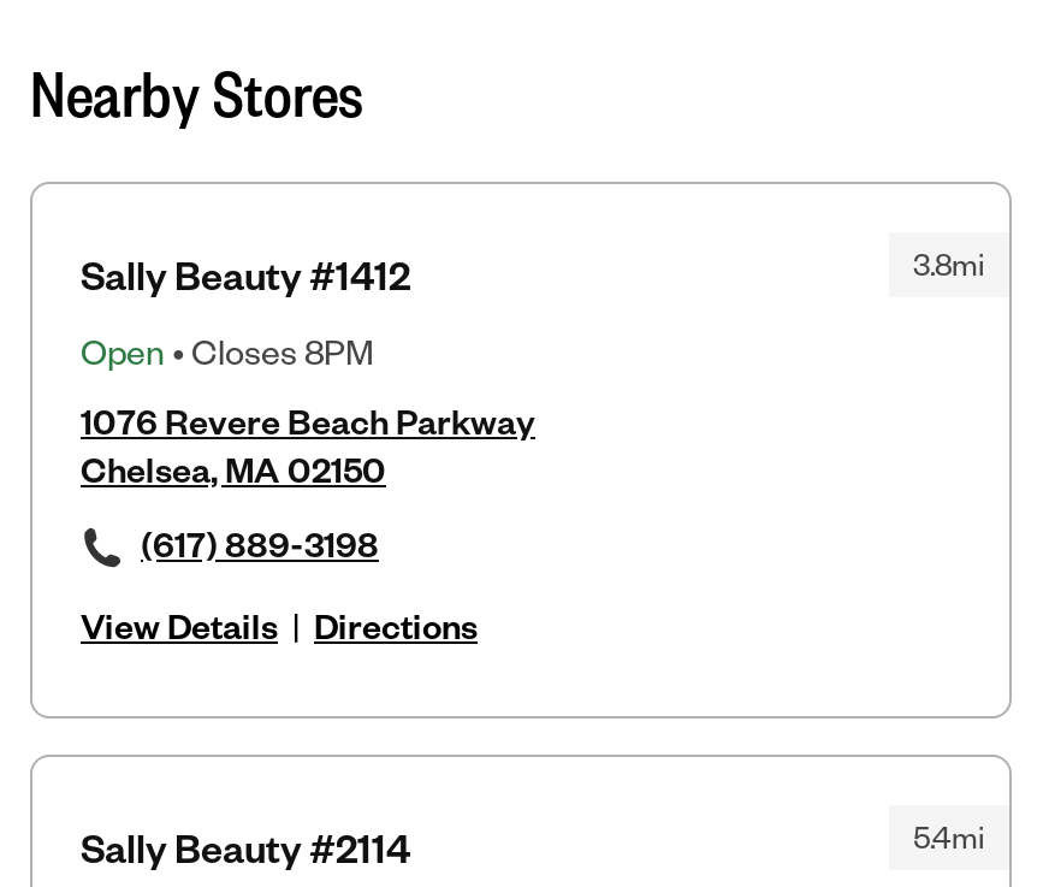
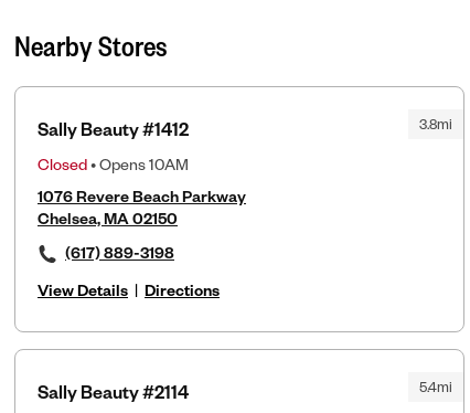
[81,328,374,374] Open • Closes 8PM -> [38,153,189,174] Closed • Opens 10AM

